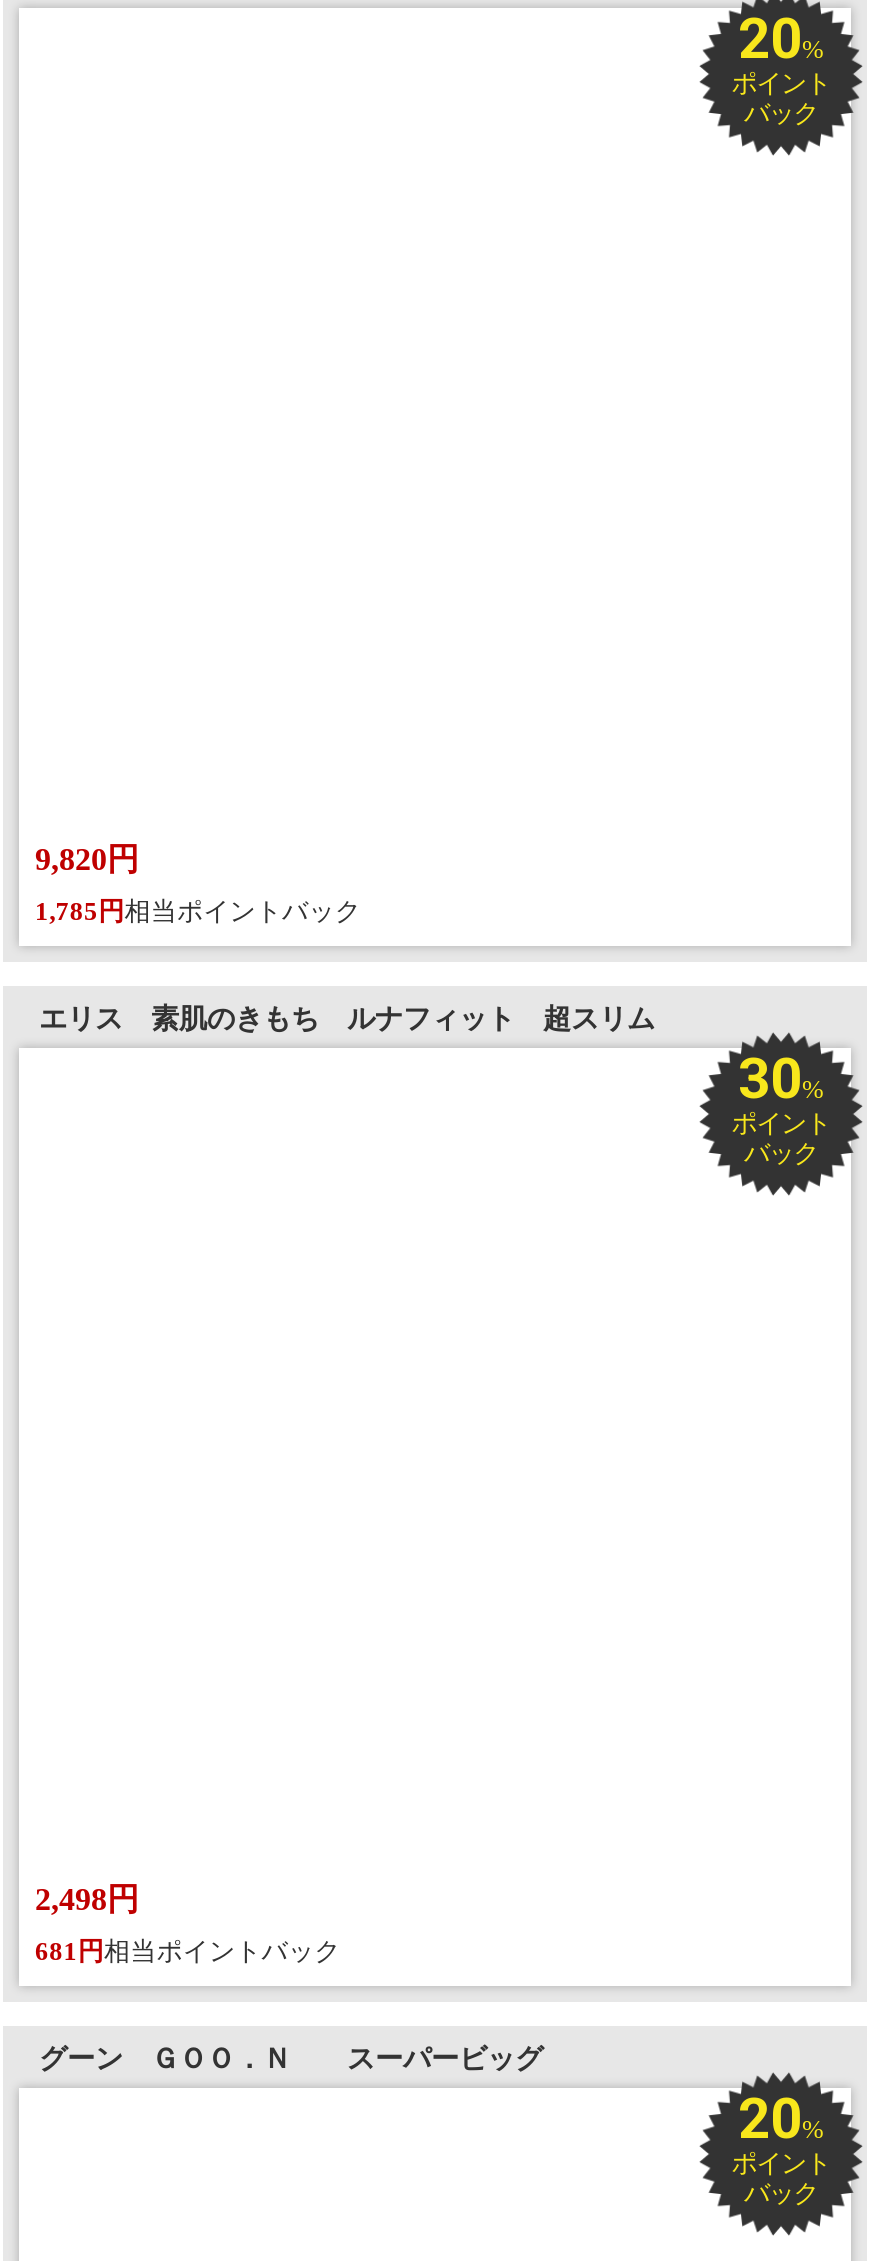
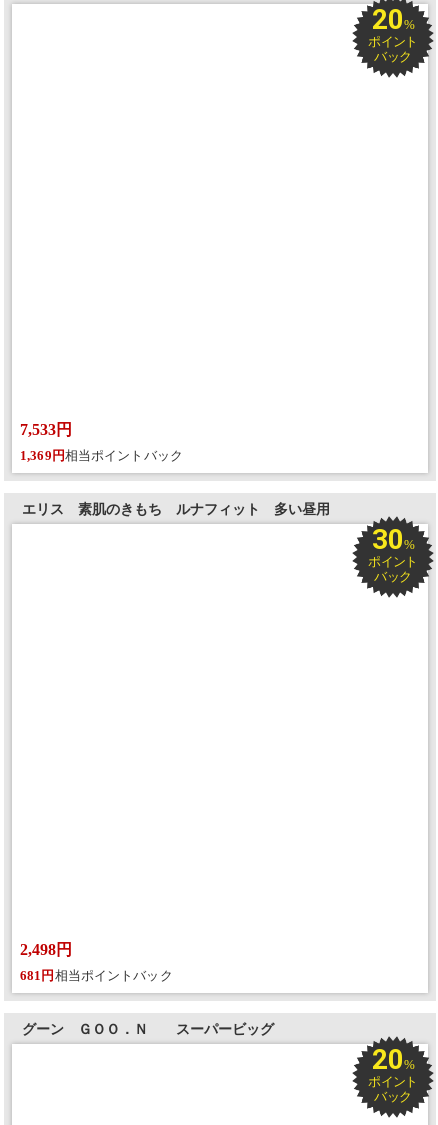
[35,842,139,876] 9,820円 -> [20,421,72,438] 7,533円
[35,896,361,926] 1,785円相当ポイントバック -> [20,448,183,463] 1,369円相当ポイントバック
[39,1004,655,1034] エリス 素肌のきもち ルナフィット 超スリム -> [22,502,330,517] エリス 素肌のきもち ルナフィット 多い昼用

